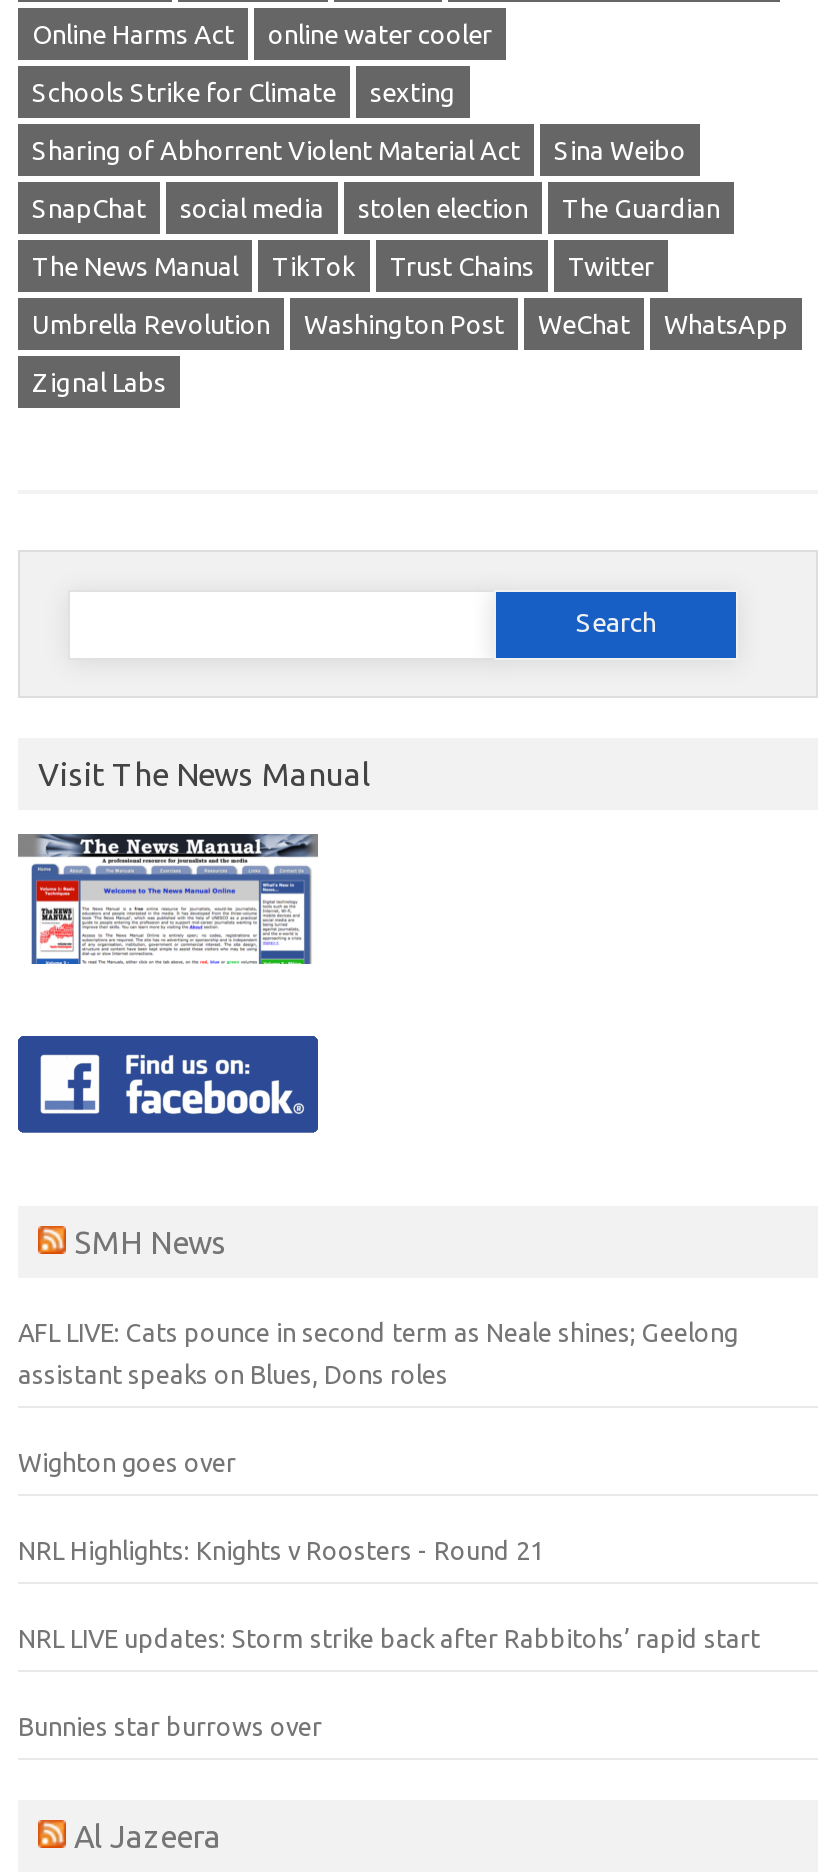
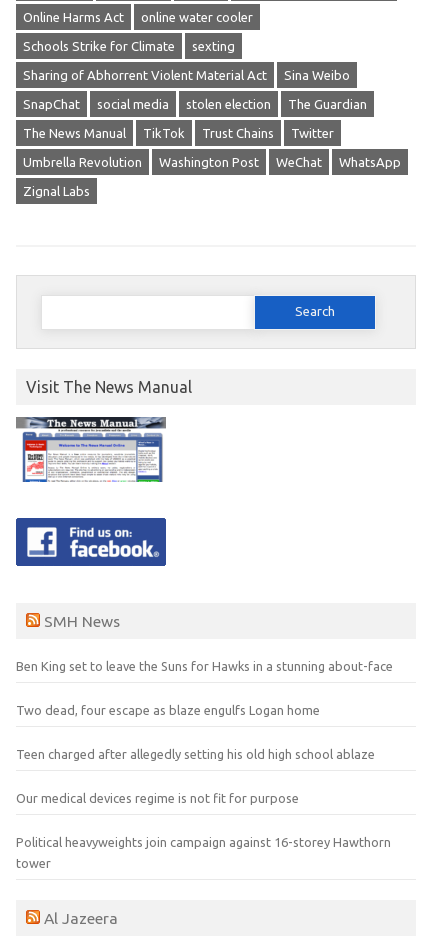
[18,1318,738,1346] AFL LIVE: Cats pounce in second term as Neale shines; Geelong -> [16,659,393,673] Ben King set to leave the Suns for Hawks in a stunning about-face
[18,1360,448,1388] assistant speaks on Blues, Dons roles -> [16,703,320,717] Two dead, four escape as blaze engulfs Logan home
[18,1448,236,1476] Wighton goes over -> [16,747,375,761] Teen charged after allegedly setting his old high school ablaze
[18,1536,544,1564] NRL Highlights: Knights v Roosters - Round 21 -> [16,791,299,805] Our medical devices regime is not fit for purpose
[18,1624,760,1652] NRL LIVE updates: Storm strike back after Rabbitohs’ rapid start -> [16,835,391,849] Political heavyweights join campaign against 16-storey Hawthorn
[18,1712,322,1740] Bunnies star burrows over -> [16,856,51,870] tower

